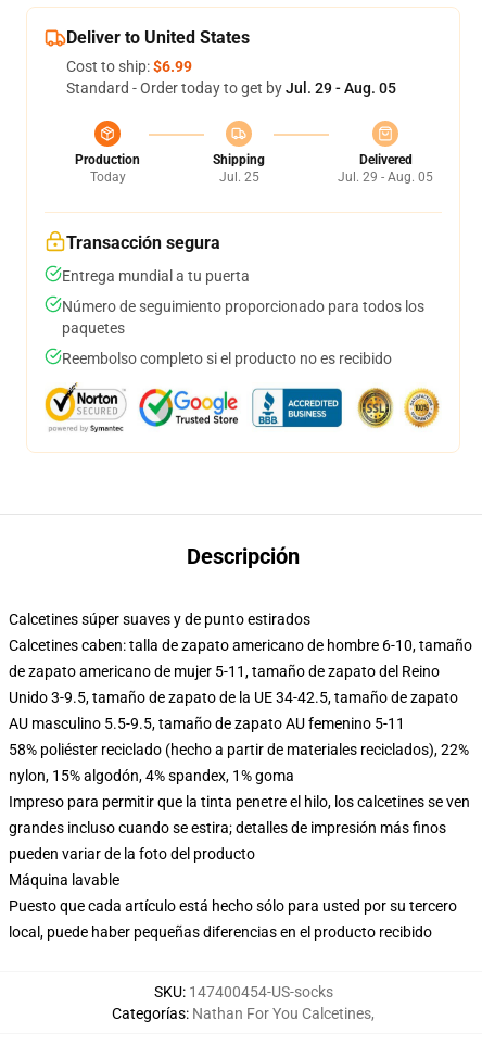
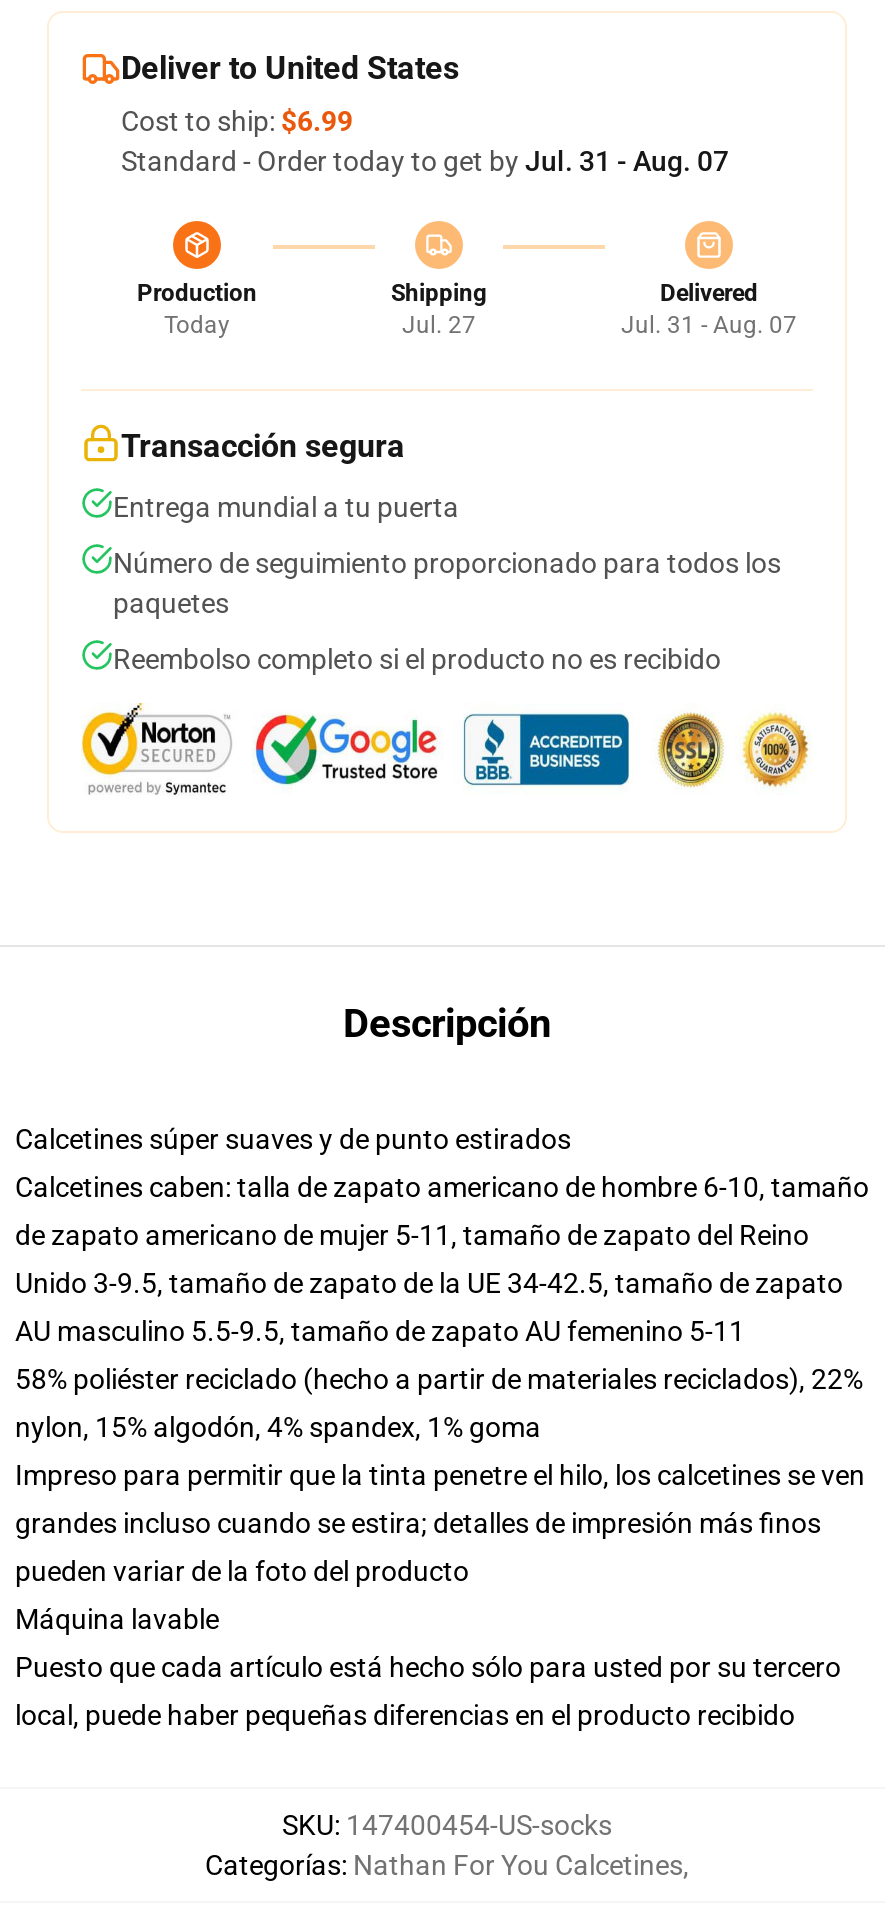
[66,79,396,97] Standard - Order today to get by Jul. 29 - Aug. 05 -> [121,145,729,177] Standard - Order today to get by Jul. 31 - Aug. 07
[219,169,259,185] Jul. 25 -> [402,311,476,339] Jul. 27
[338,169,433,185] Jul. 29 - Aug. 05 -> [621,311,797,339] Jul. 31 - Aug. 07

